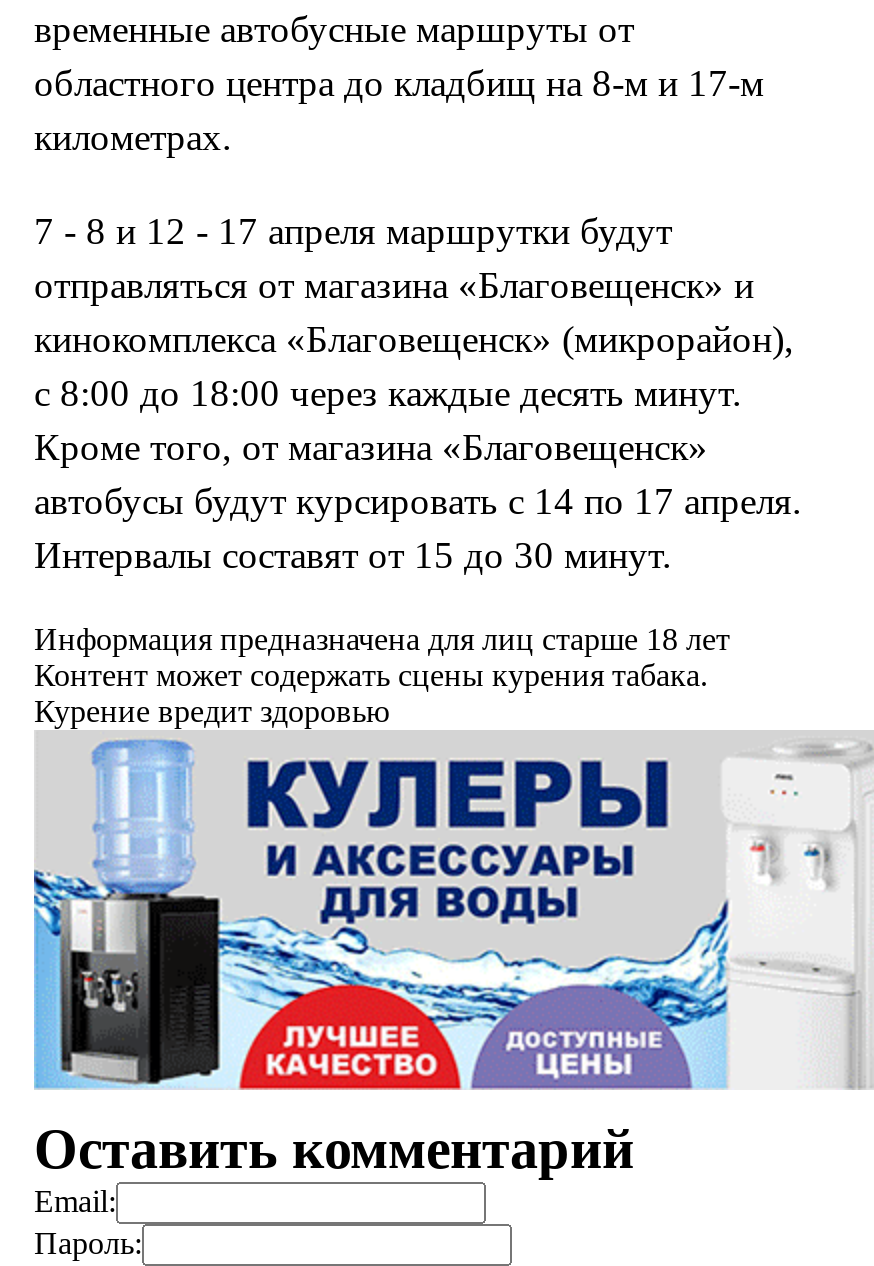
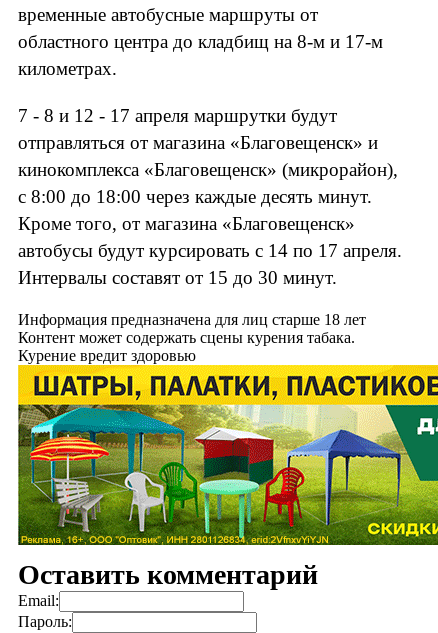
[32,730,868,1092] [image] -> [17,364,435,546] [image]

